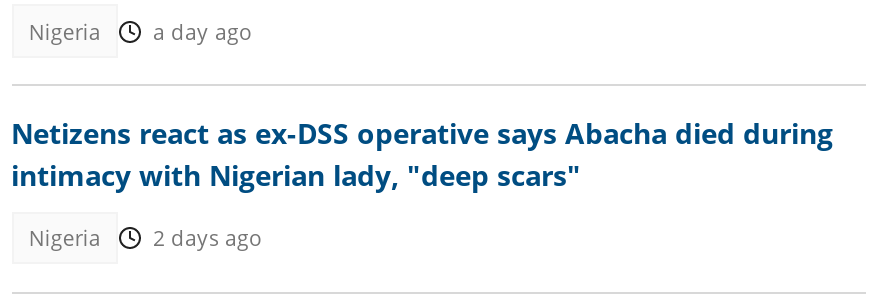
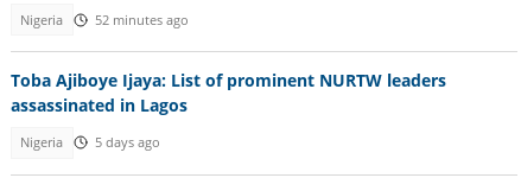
[153,17,253,45] a day ago -> [94,11,188,28] 52 minutes ago
[11,114,833,194] Netizens react as ex-DSS operative says Abacha died during | intimacy with Nigerian lady, "deep scars" -> [10,69,446,116] Toba Ajiboye Ijaya: List of prominent NURTW leaders | assassinated in Lagos
[29,225,263,253] Nigeria 2 days ago -> [21,134,160,151] Nigeria 5 days ago

